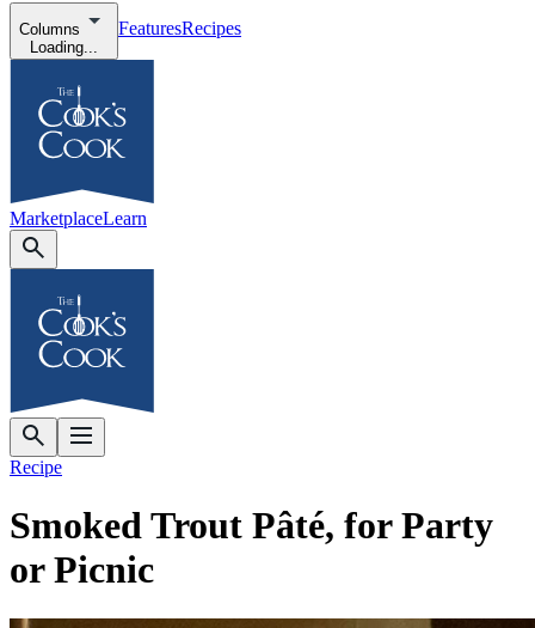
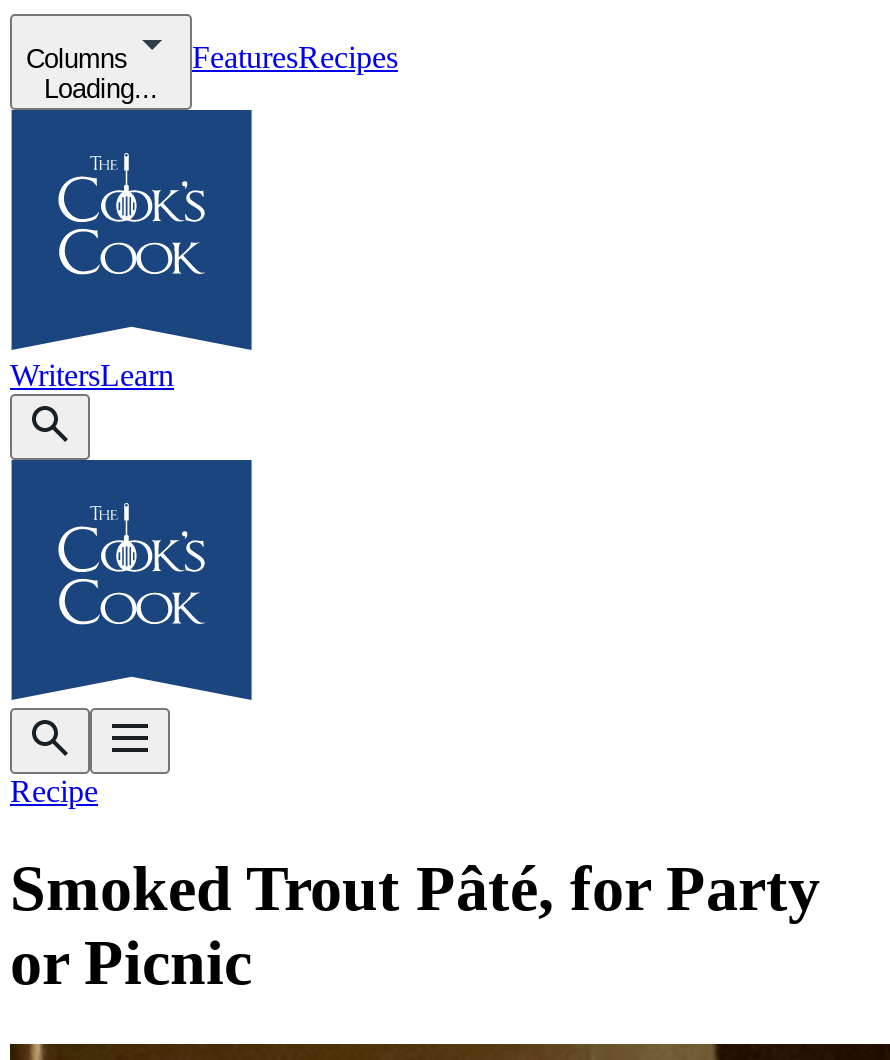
[10,208,147,228] MarketplaceLearn -> [10,358,174,392] WritersLearn

